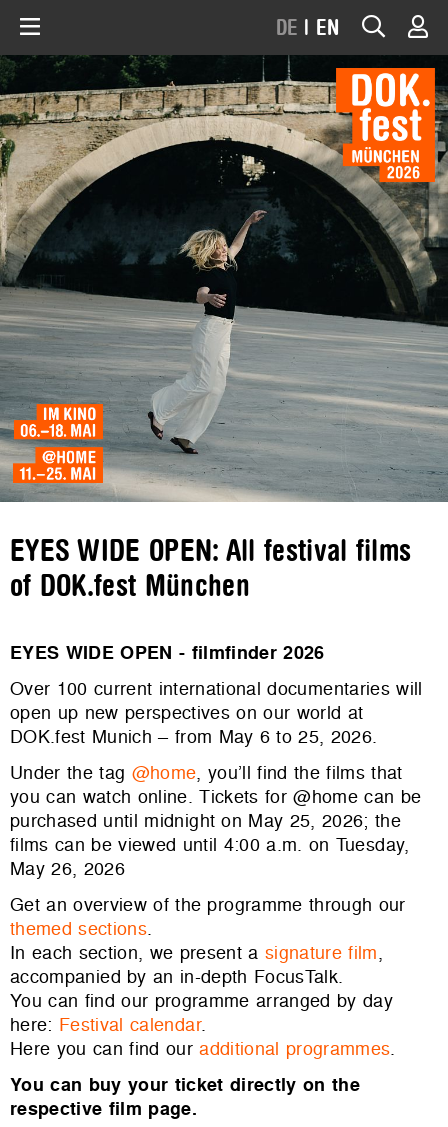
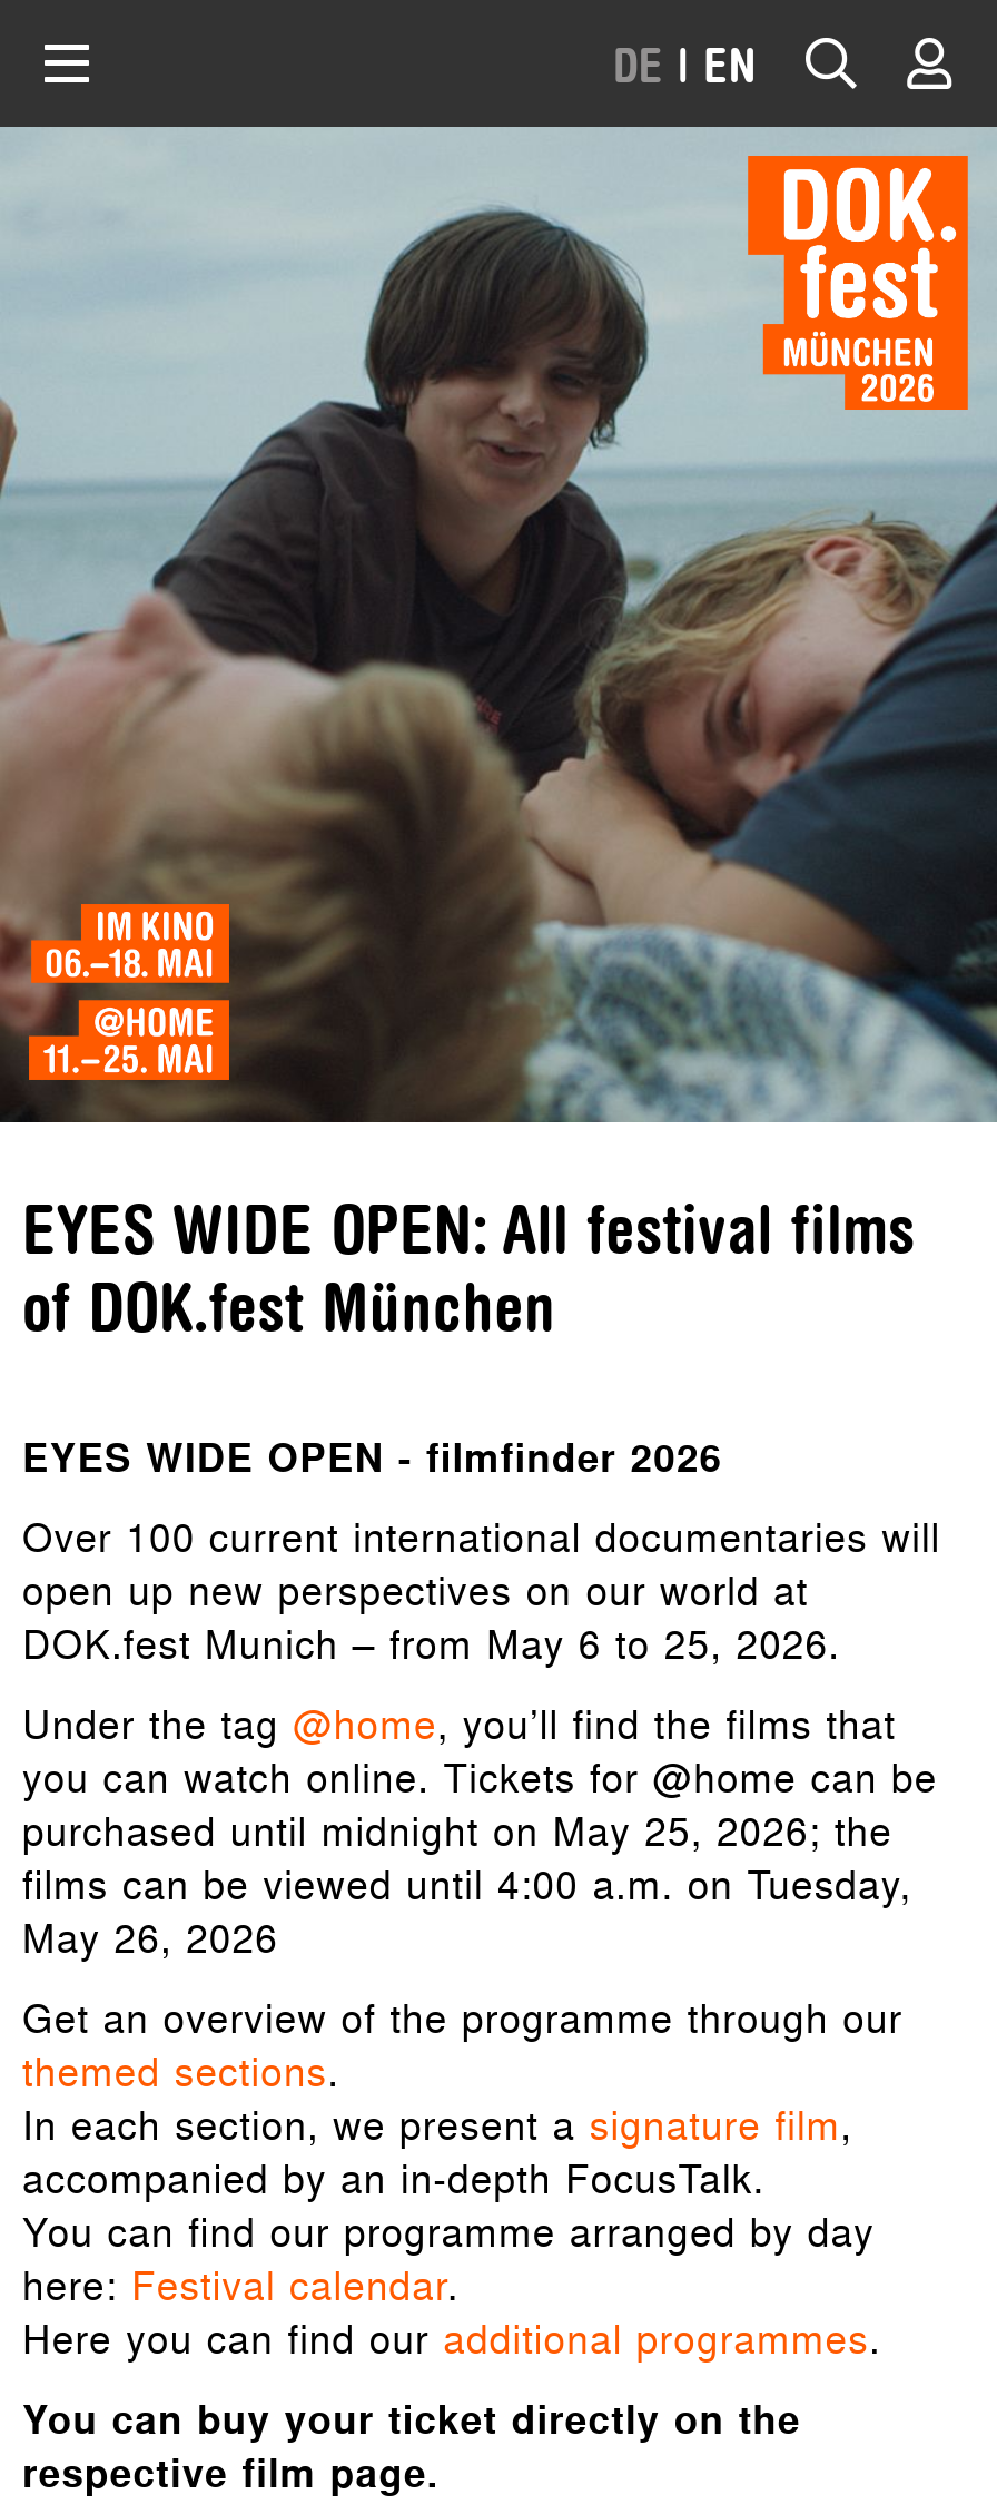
[3,55,445,502] [image] -> [7,125,990,1125] [image]

